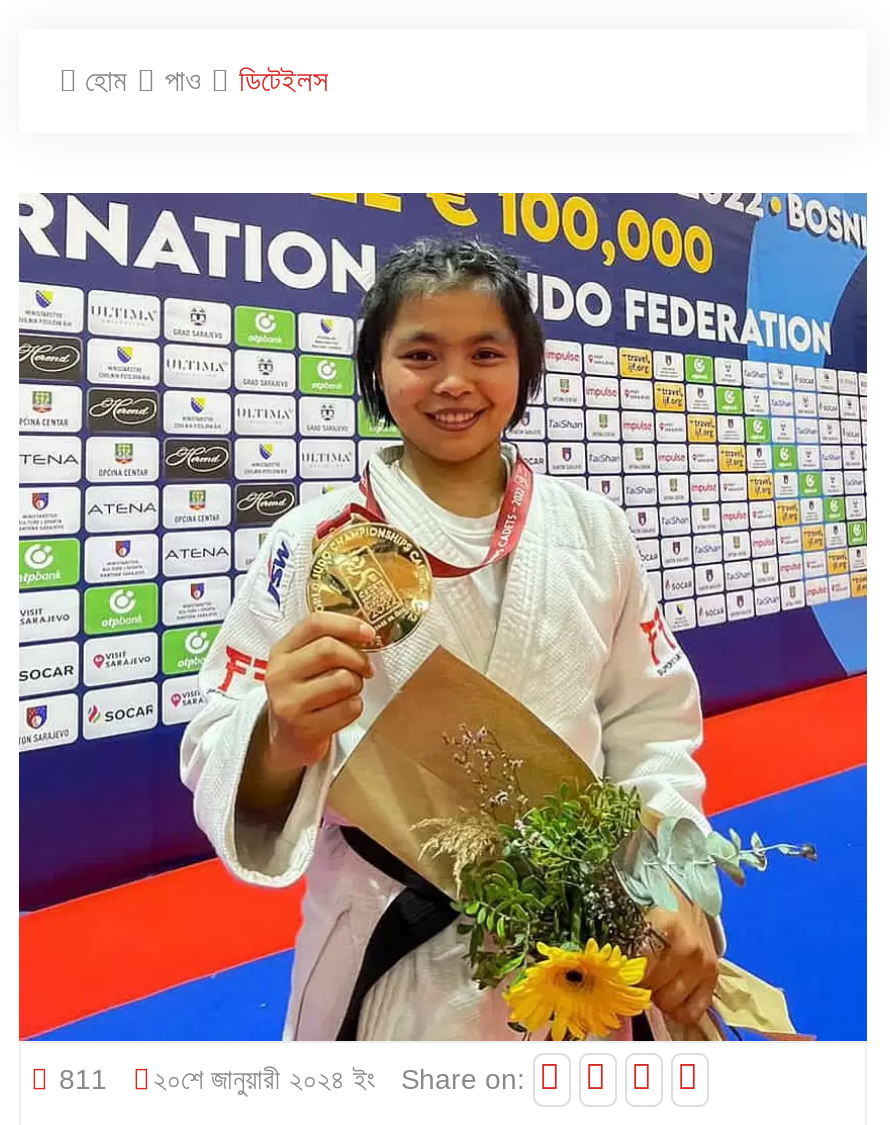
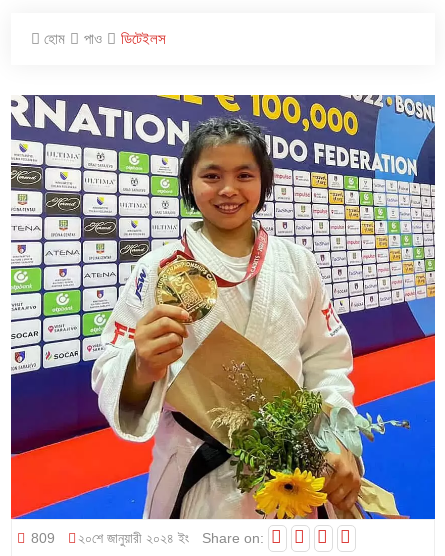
[51,1063,533,1095] 811 ২০শে জানুয়ারী ২০২৪ ইং Share on: -> [27,530,268,546] 809 ২০শে জানুয়ারী ২০২৪ ইং Share on:

